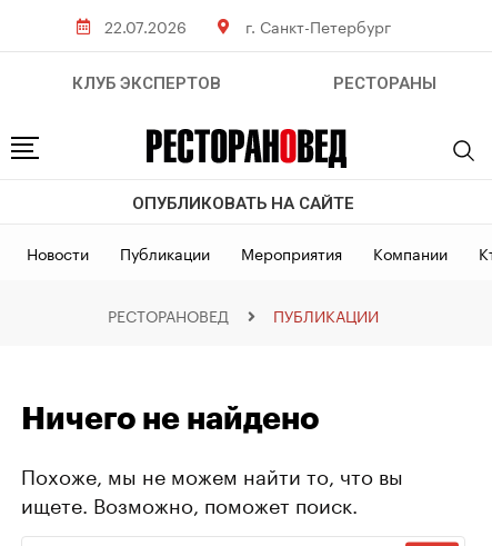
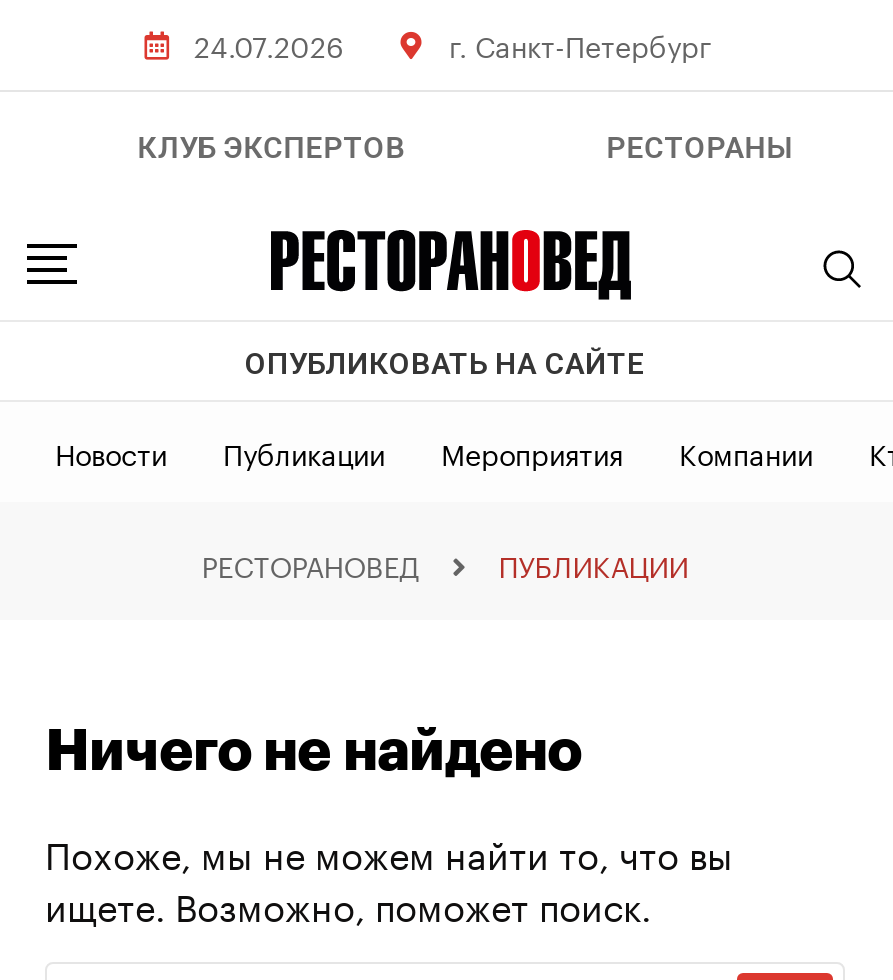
[104,13,187,37] 22.07.2026 -> [194,21,344,65] 24.07.2026

